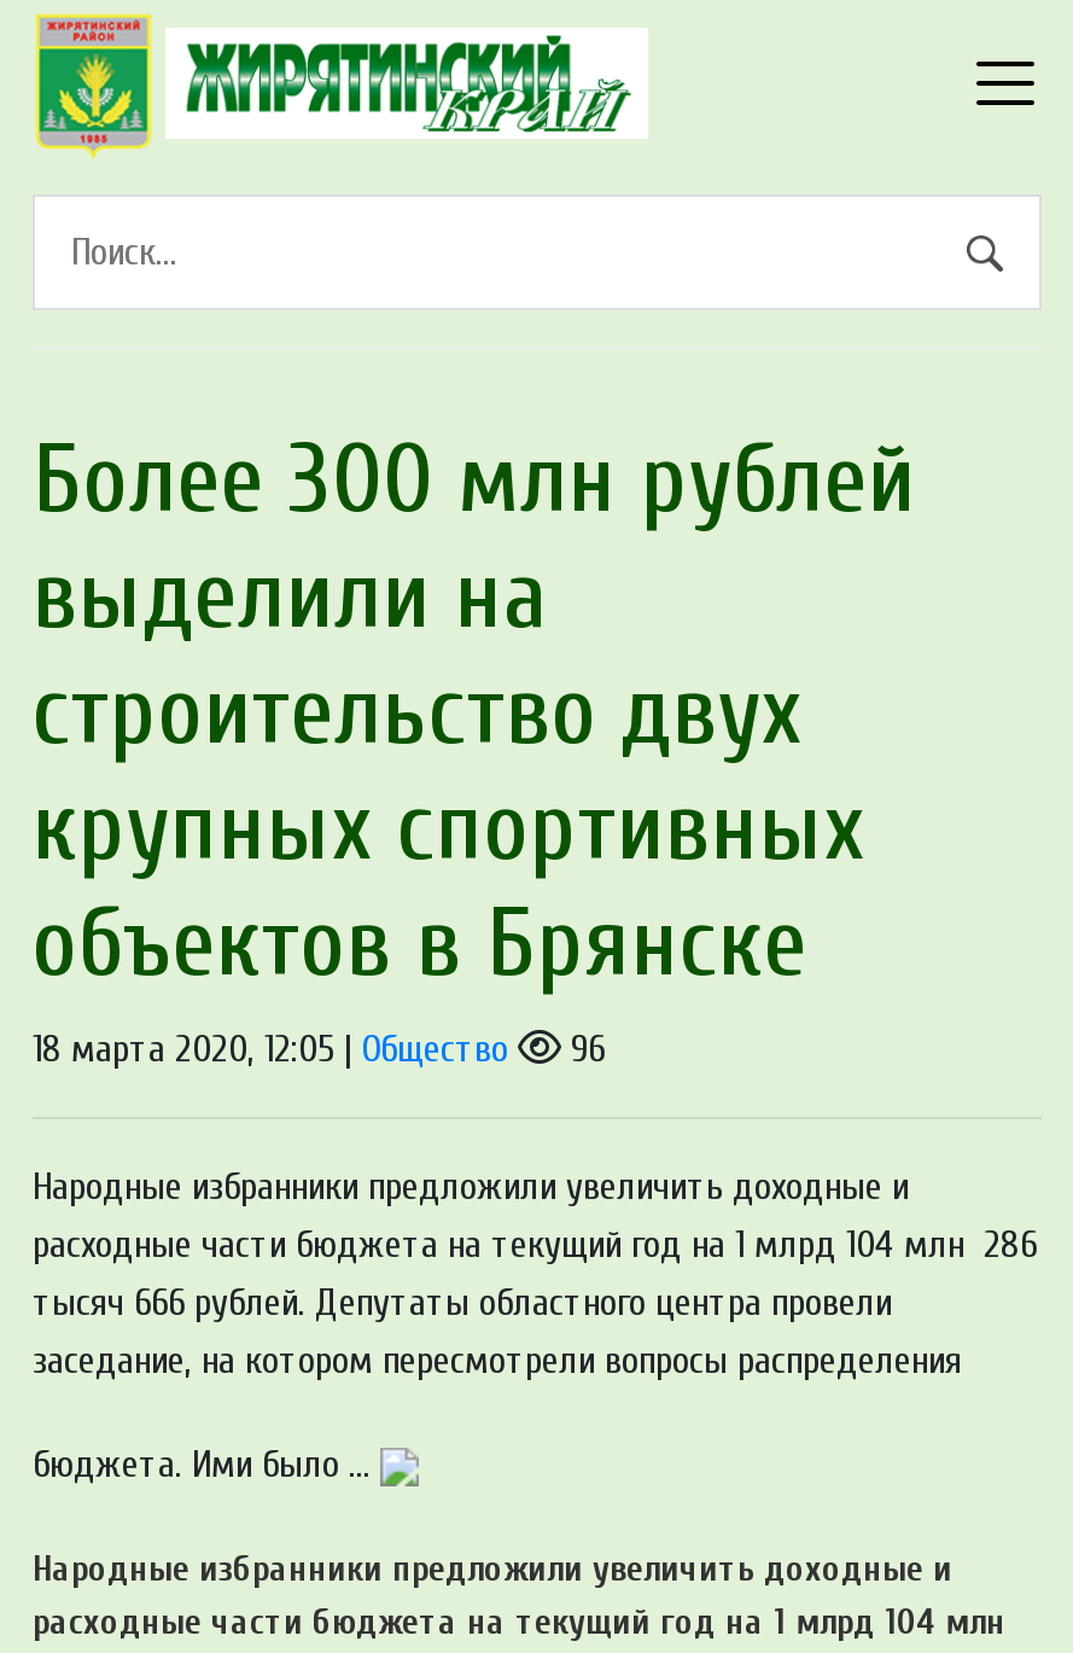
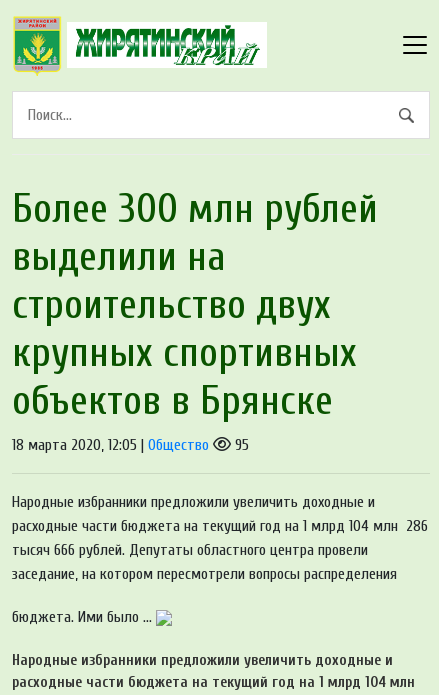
[561,1027,605,1071] 96 -> [231,436,249,454] 95

